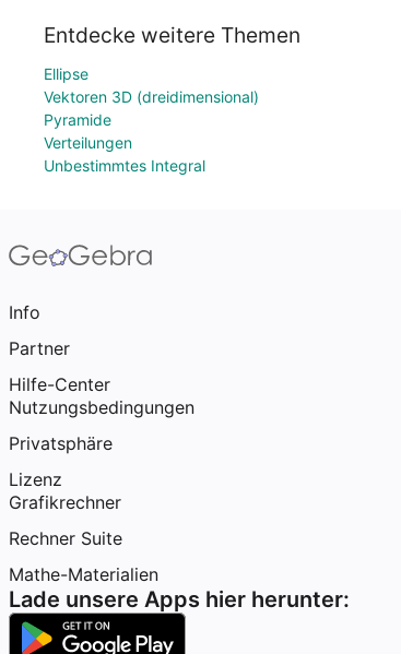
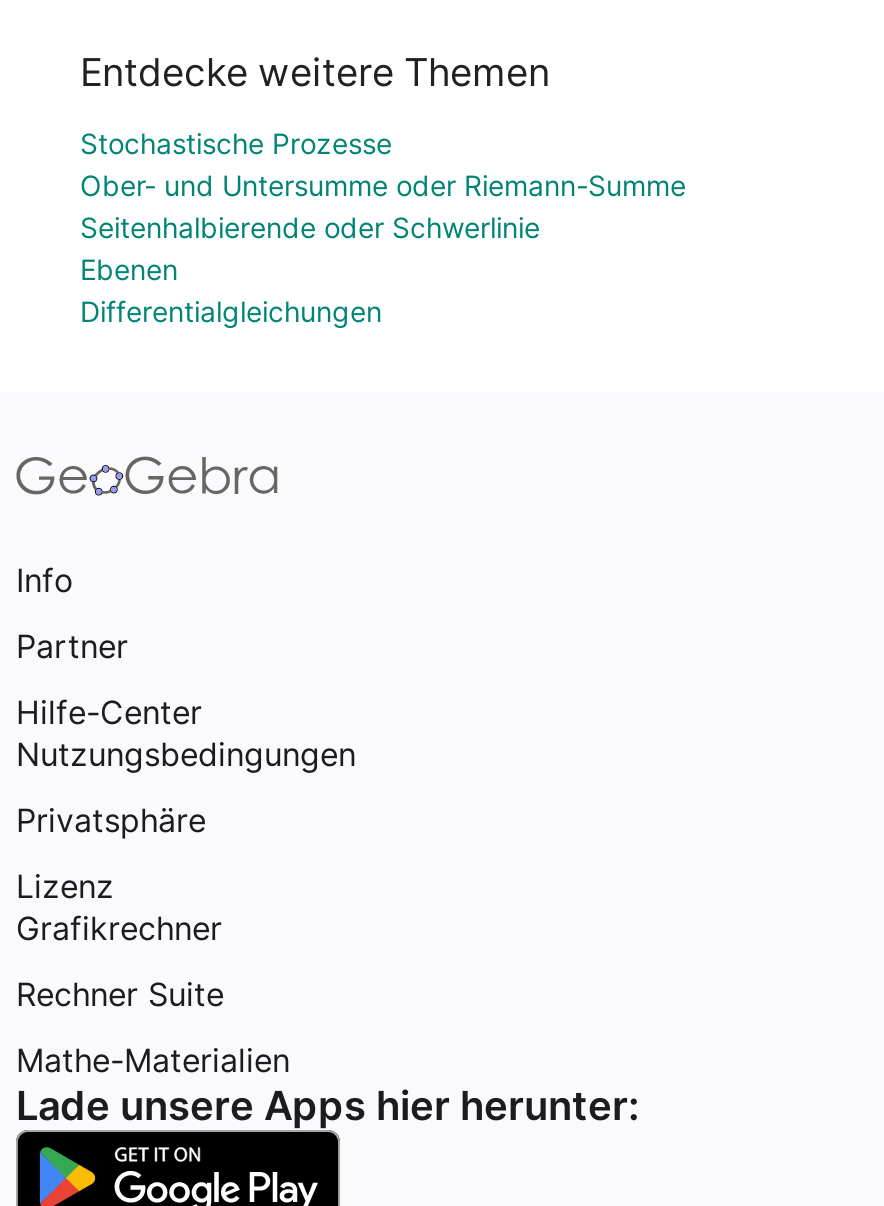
[44,64,259,175] Ellipse | Vektoren 3D (dreidimensional) | Pyramide | Verteilungen | Unbestimmtes Integral -> [80,126,686,328] Stochastische Prozesse | Ober- und Untersumme oder Riemann-Summe | Seitenhalbierende oder Schwerlinie | Ebenen | Differentialgleichungen

